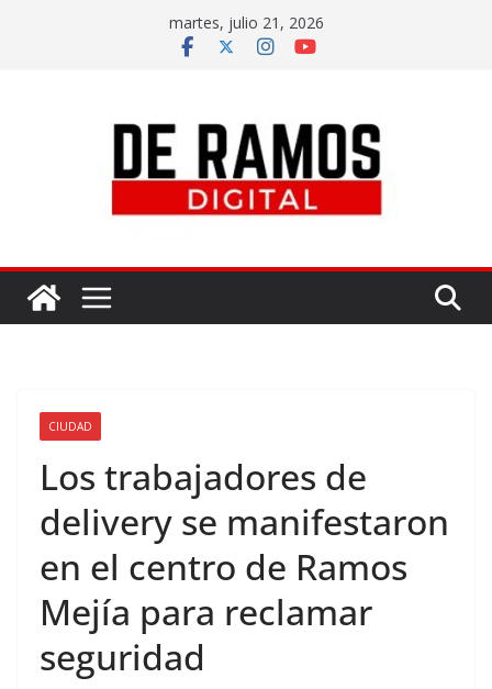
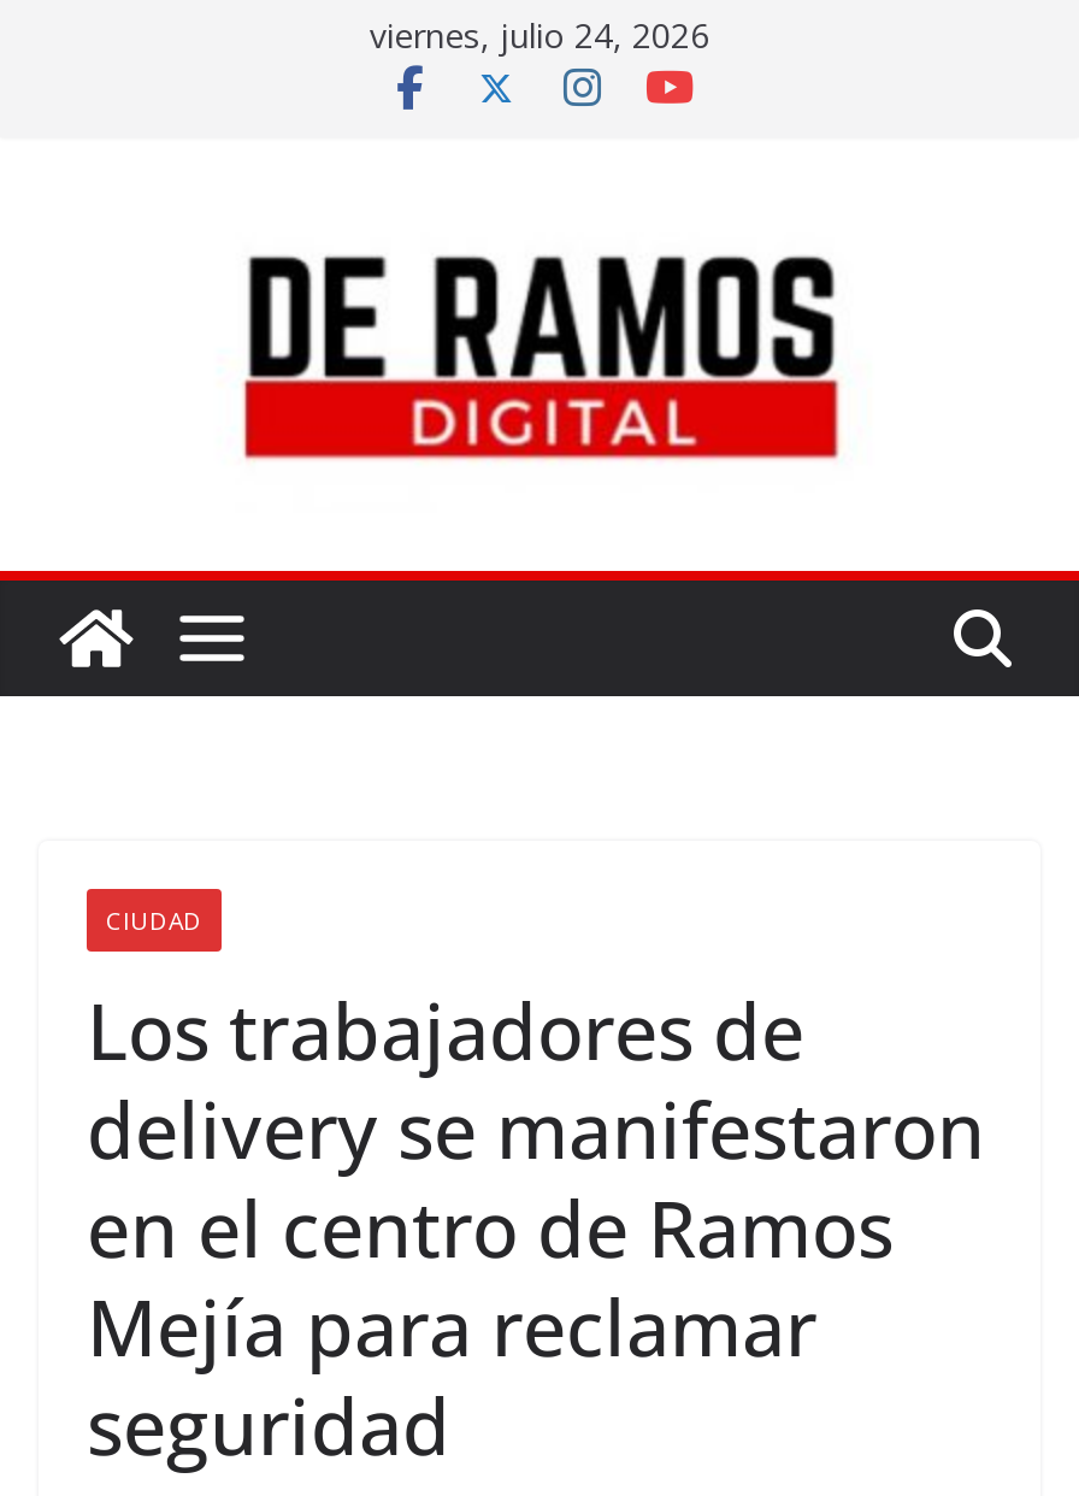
[169,12,323,33] martes, julio 21, 2026 -> [370,12,709,58] viernes, julio 24, 2026

